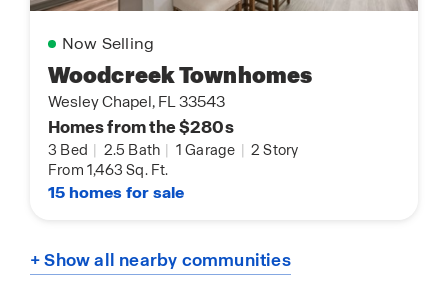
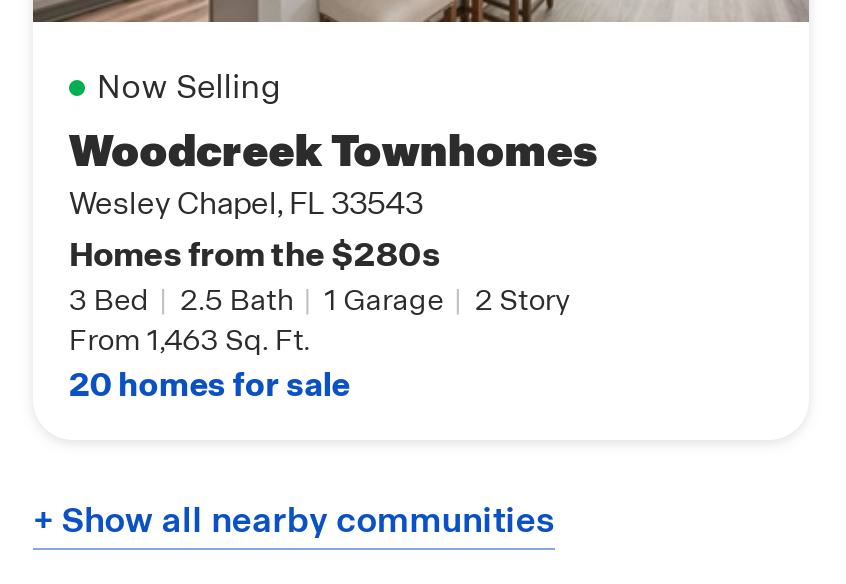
[48,182,184,203] 15 homes for sale -> [69,363,350,405] 20 homes for sale

